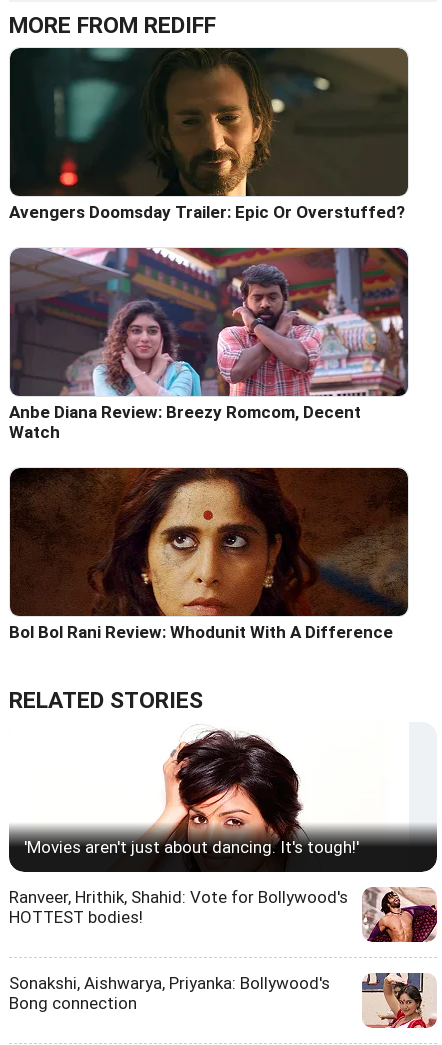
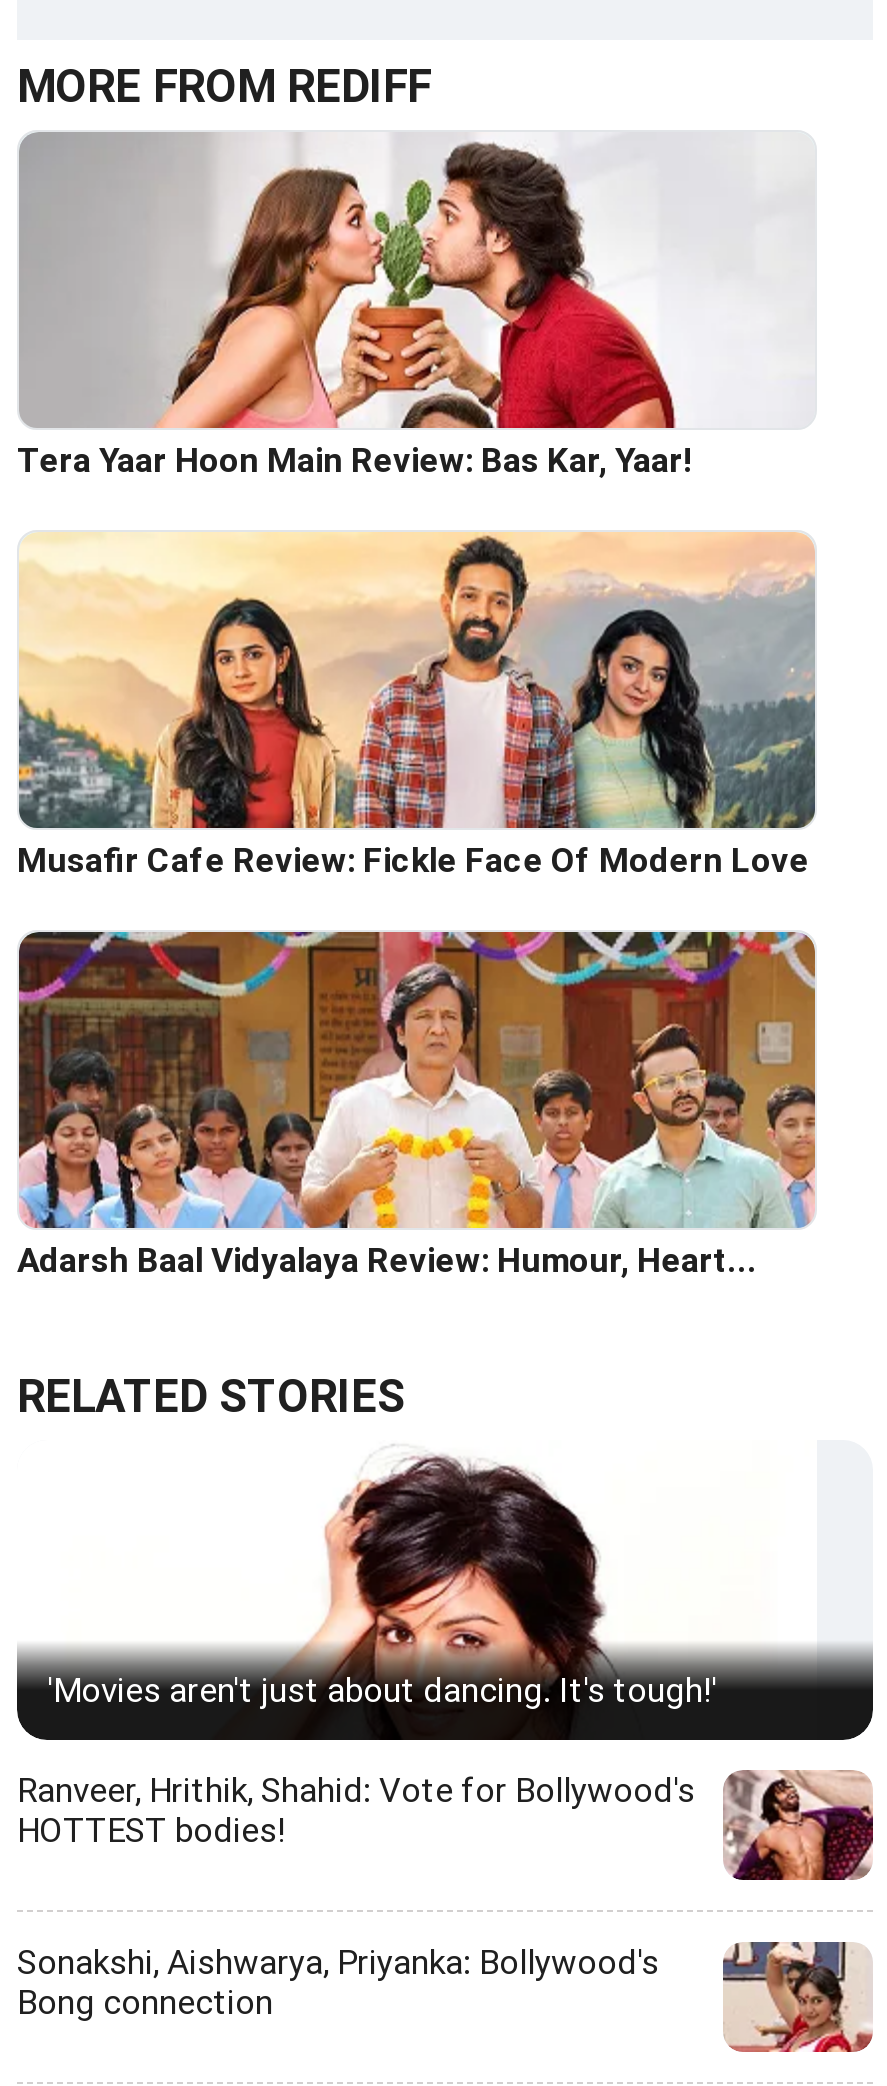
[9,47,409,222] [image] | Avengers Doomsday Trailer: Epic Or Overstuffed? -> [17,132,815,481] [image] | Tera Yaar Hoon Main Review: Bas Kar, Yaar!
[9,247,409,442] [image] | Anbe Diana Review: Breezy Romcom, Decent | Watch -> [17,532,815,881] [image] | Musafir Cafe Review: Fickle Face Of Modern Love
[9,467,409,642] [image] | Bol Bol Rani Review: Whodunit With A Difference -> [17,930,817,1281] [image] | Adarsh Baal Vidyalaya Review: Humour, Heart...

